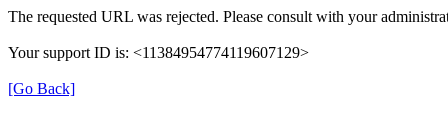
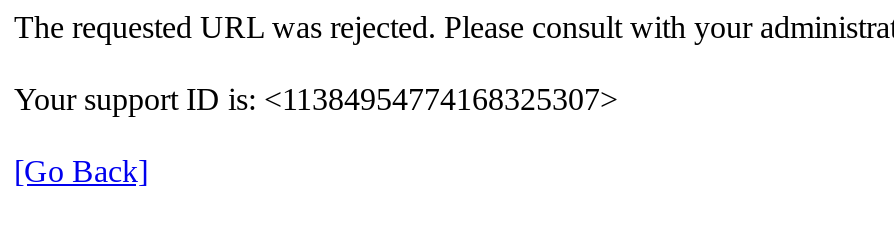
[8,44,309,61] Your support ID is: <11384954774119607129> -> [14,82,618,116] Your support ID is: <11384954774168325307>

